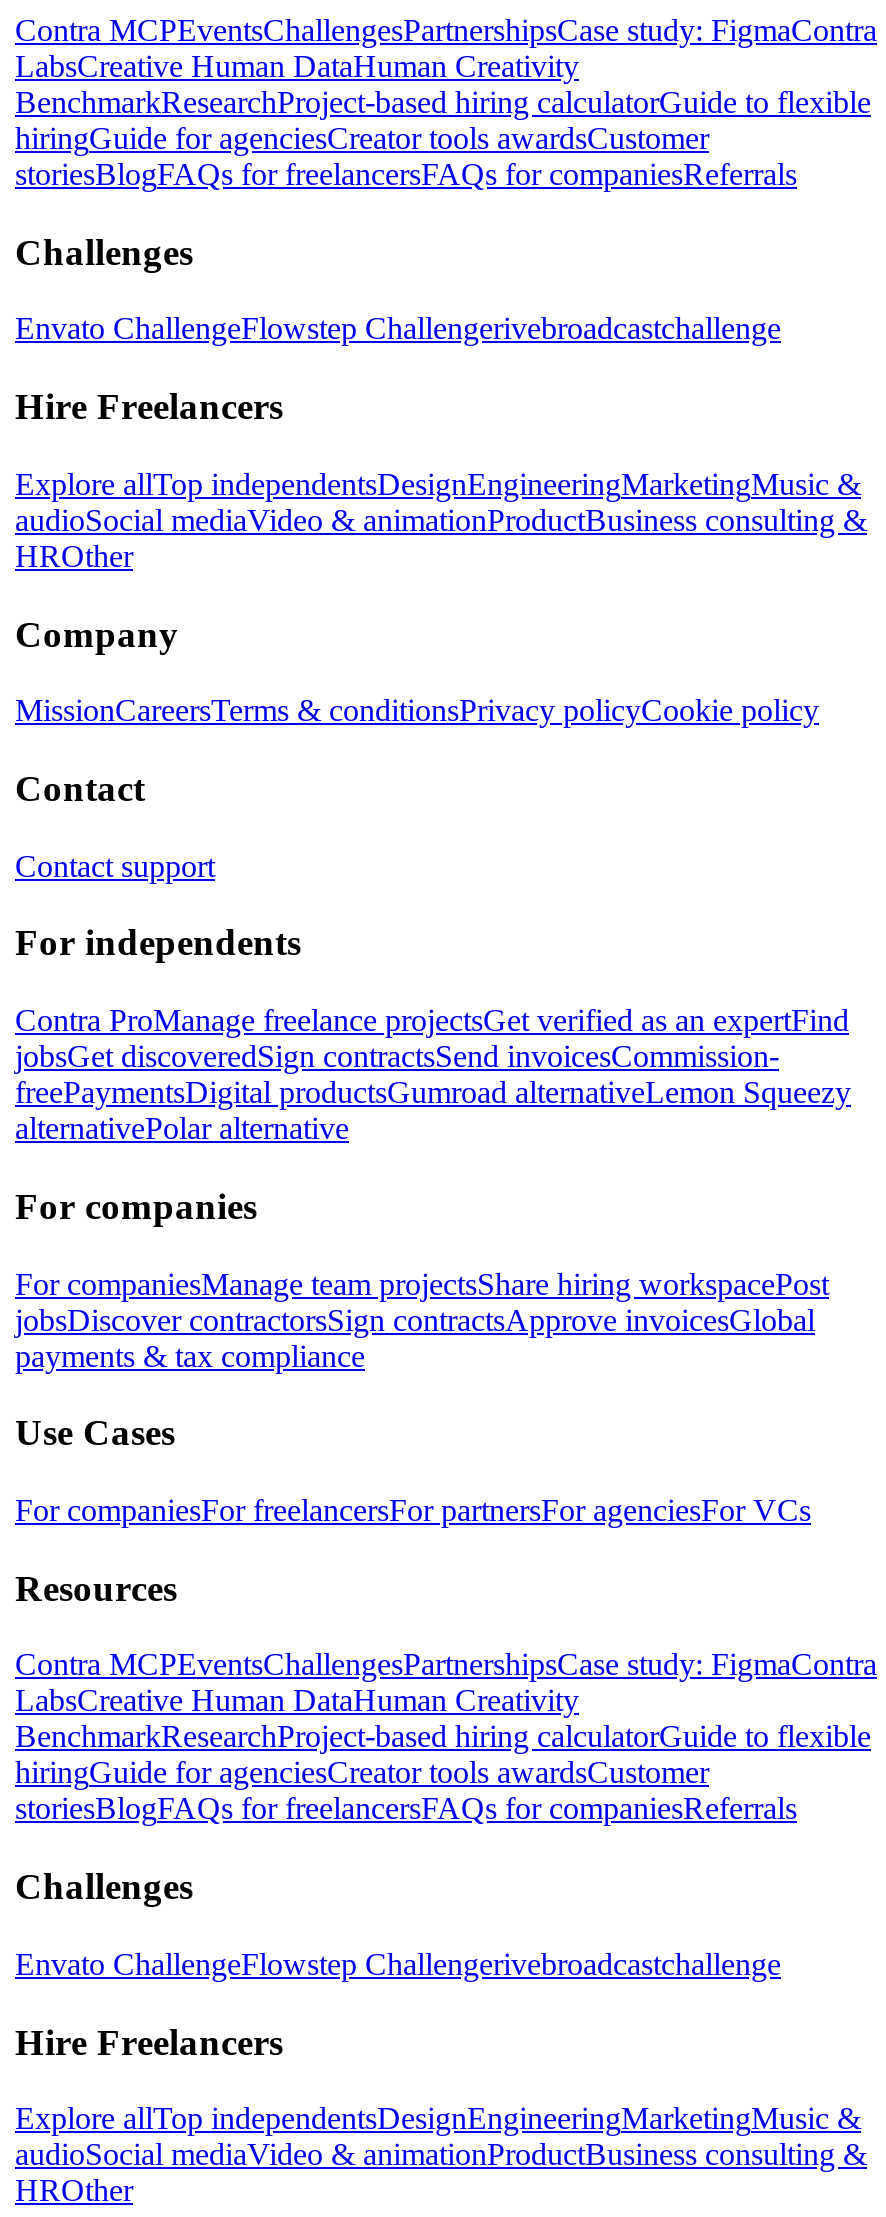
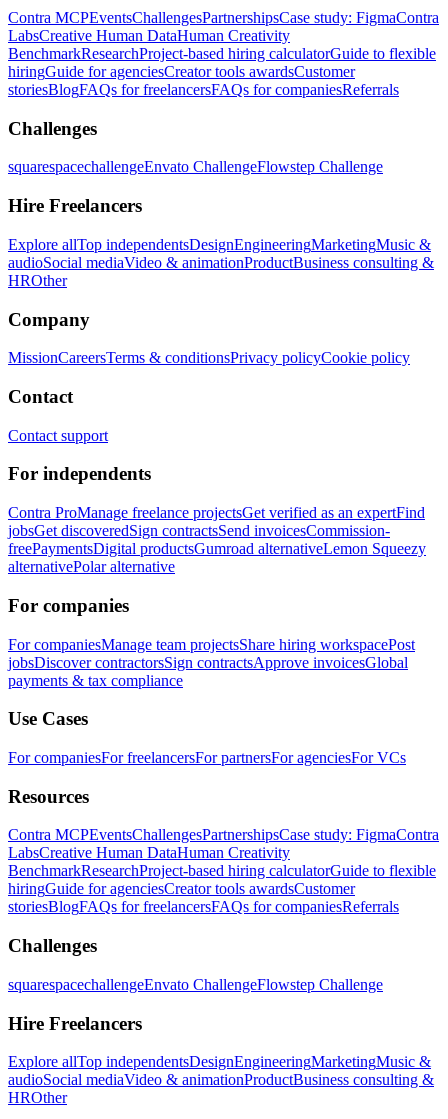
[15,312,781,346] Envato ChallengeFlowstep Challengerivebroadcastchallenge -> [8,158,383,175] squarespacechallengeEnvato ChallengeFlowstep Challenge
[15,1947,781,1981] Envato ChallengeFlowstep Challengerivebroadcastchallenge -> [8,976,383,993] squarespacechallengeEnvato ChallengeFlowstep Challenge

